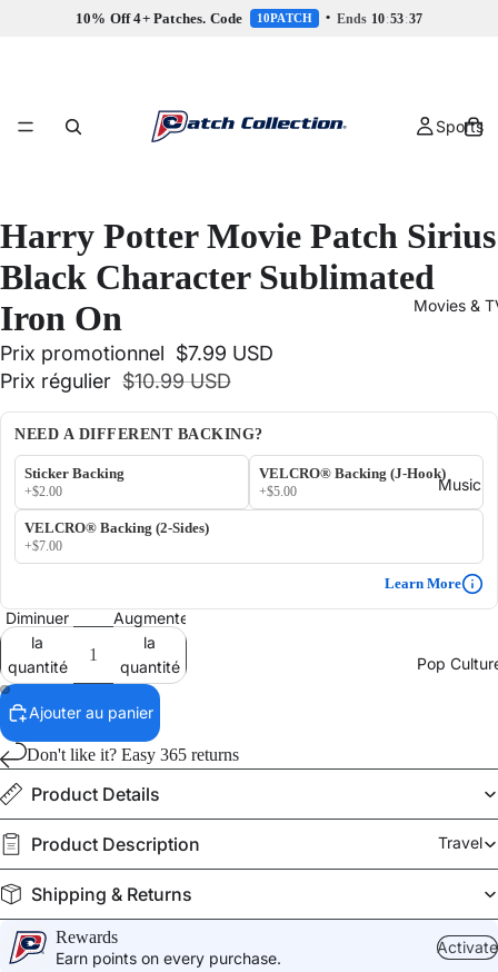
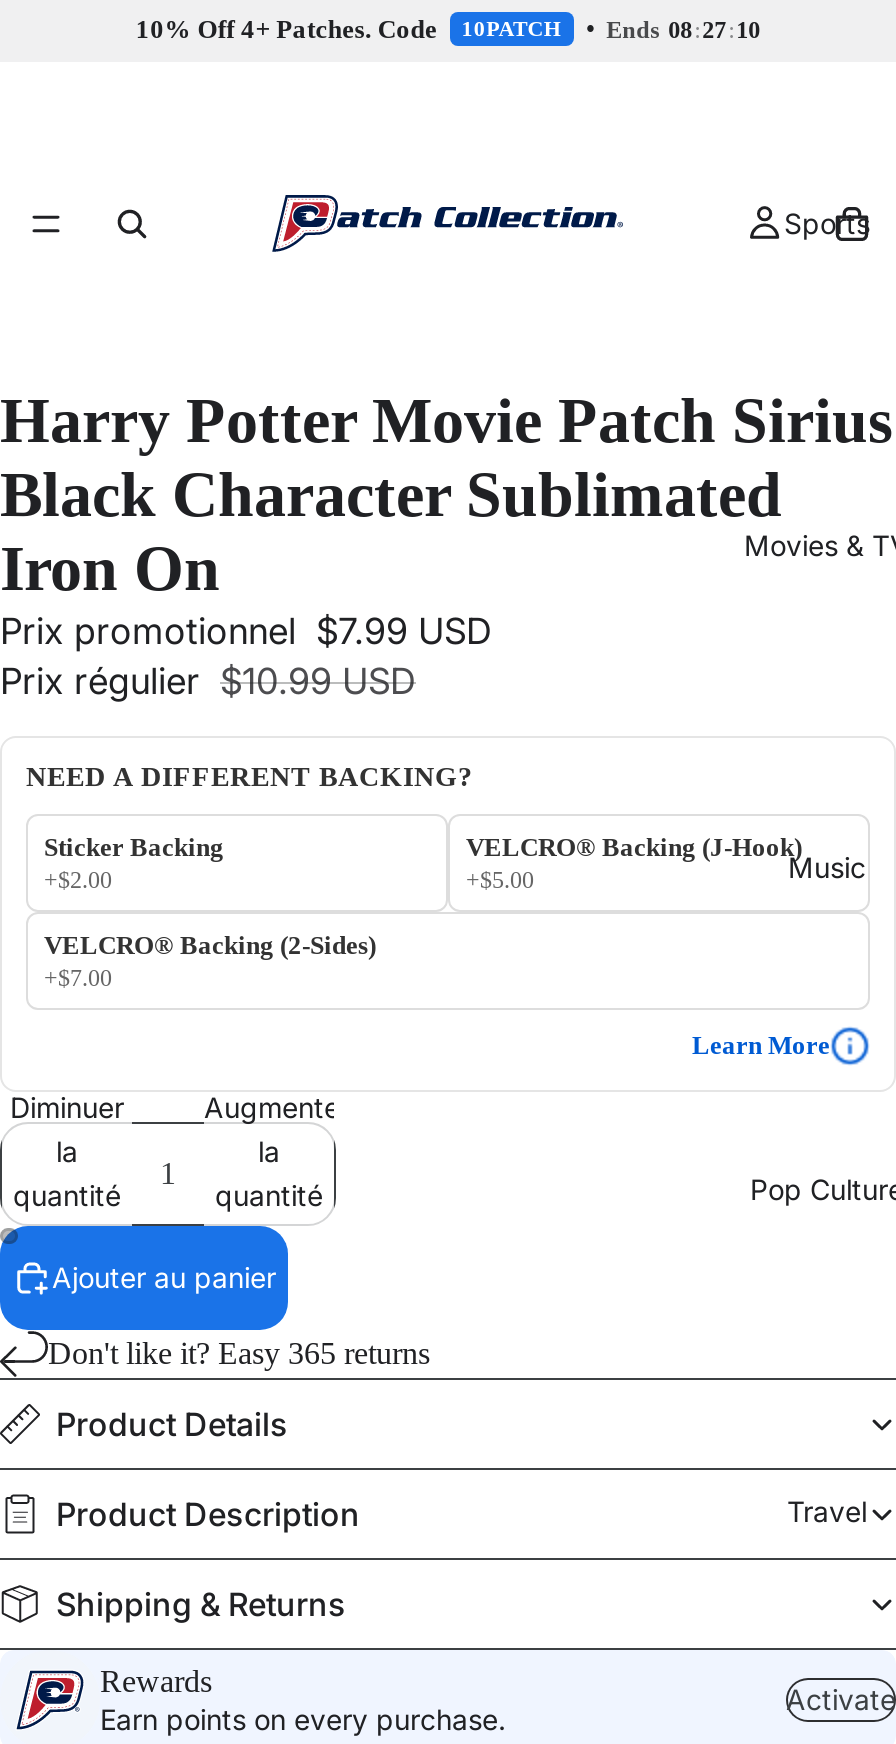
[75,9,423,26] 10% Off 4+ Patches. Code 10PATCH • Ends 10:53: 37 -> [136,13,760,43] 10% Off 4+ Patches. Code 10PATCH • Ends 08:27: 10

